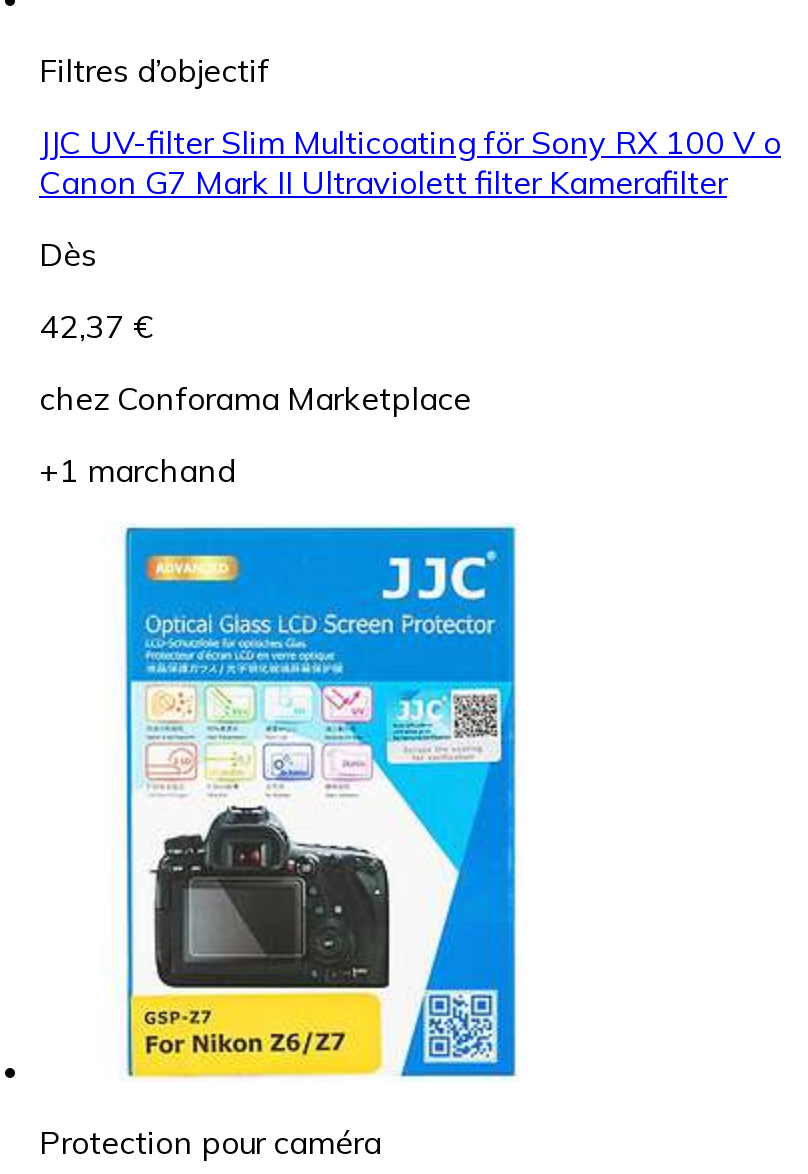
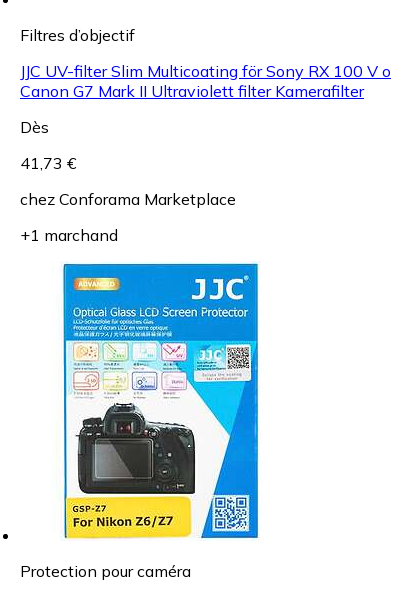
[39,306,151,346] 42,37 € -> [20,153,76,173] 41,73 €

